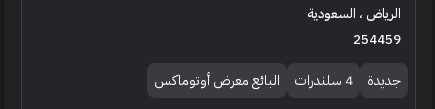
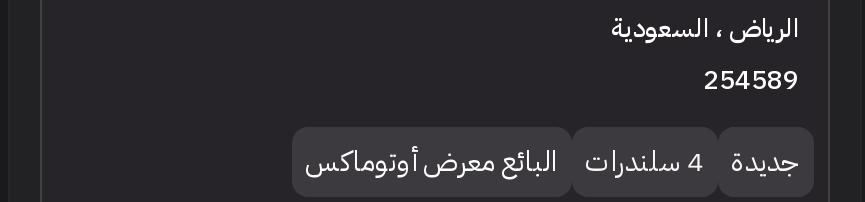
[352,30,400,49] 254459 -> [703,60,799,98] 254589

